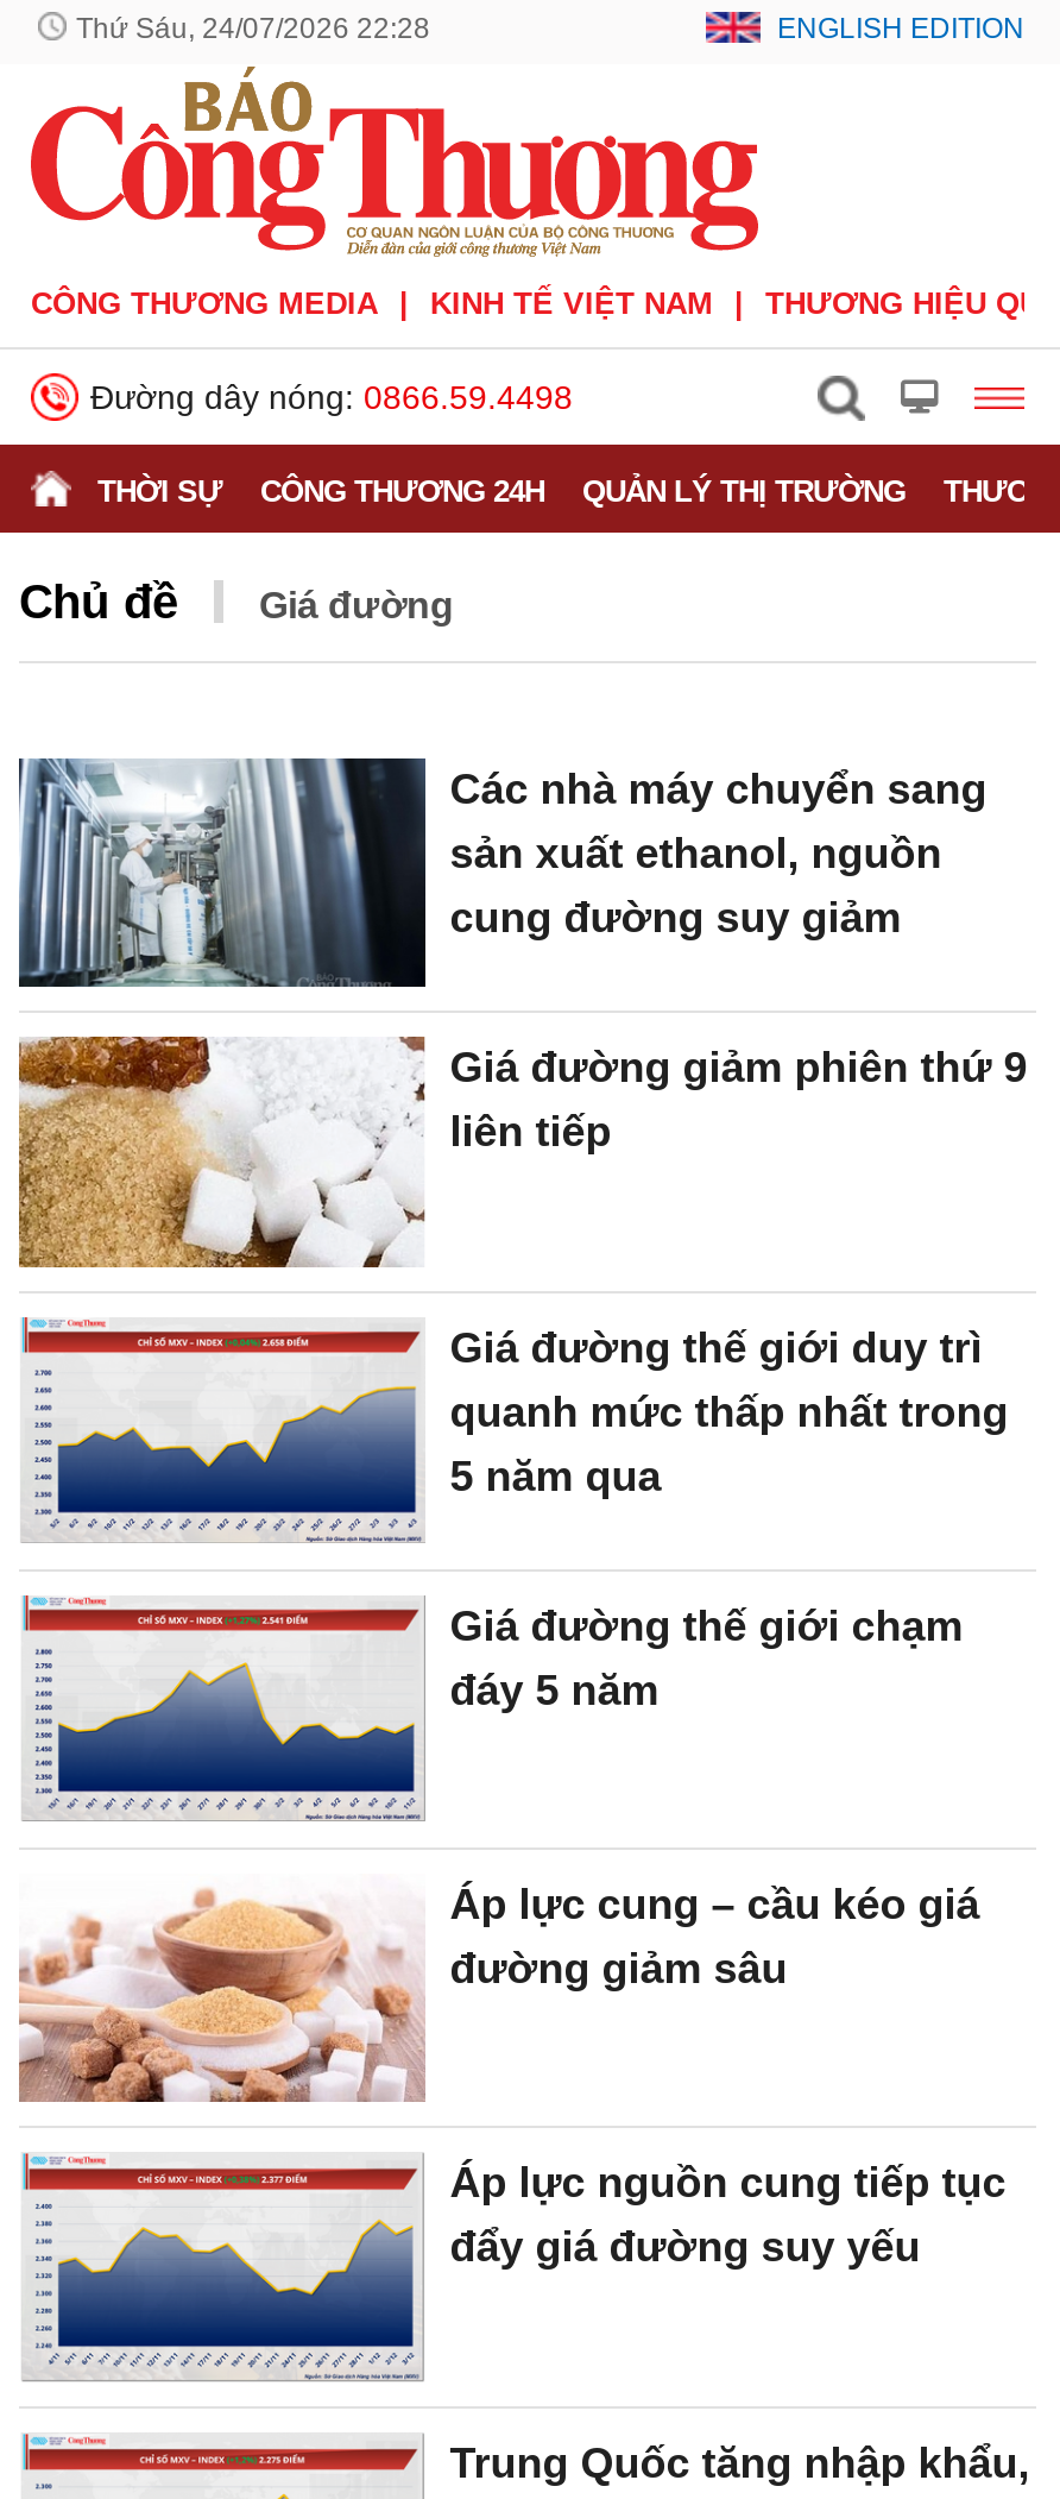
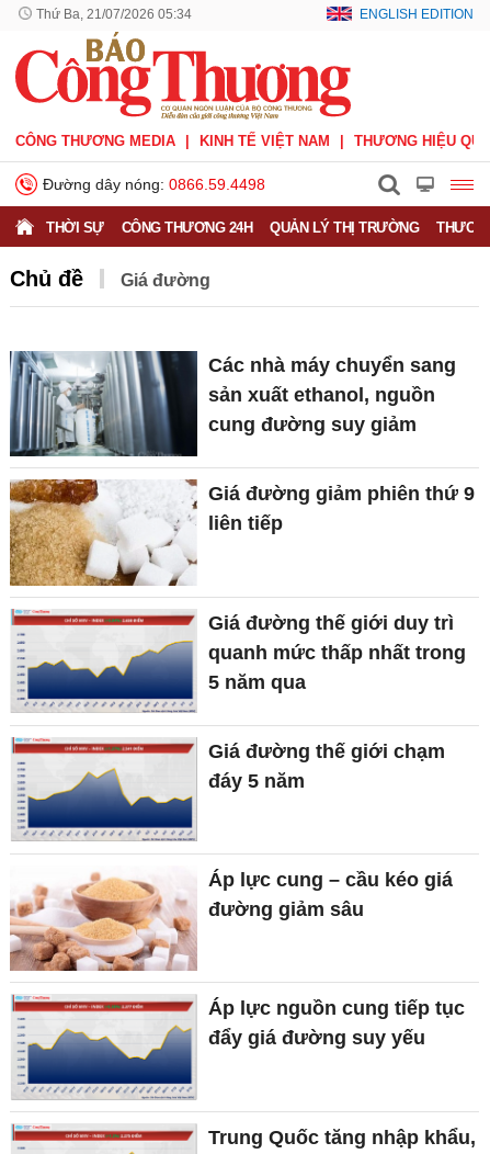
[76,12,430,45] Thứ Sáu, 24/07/2026 22:28 -> [36,7,192,22] Thứ Ba, 21/07/2026 05:34

